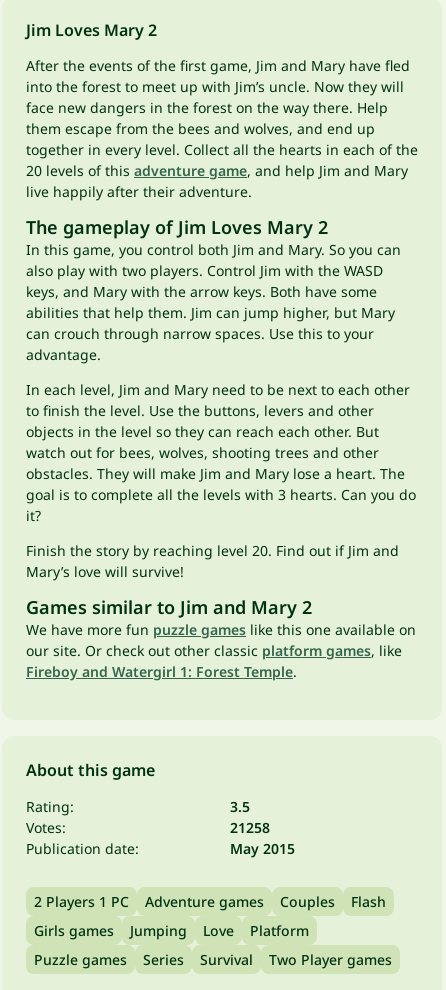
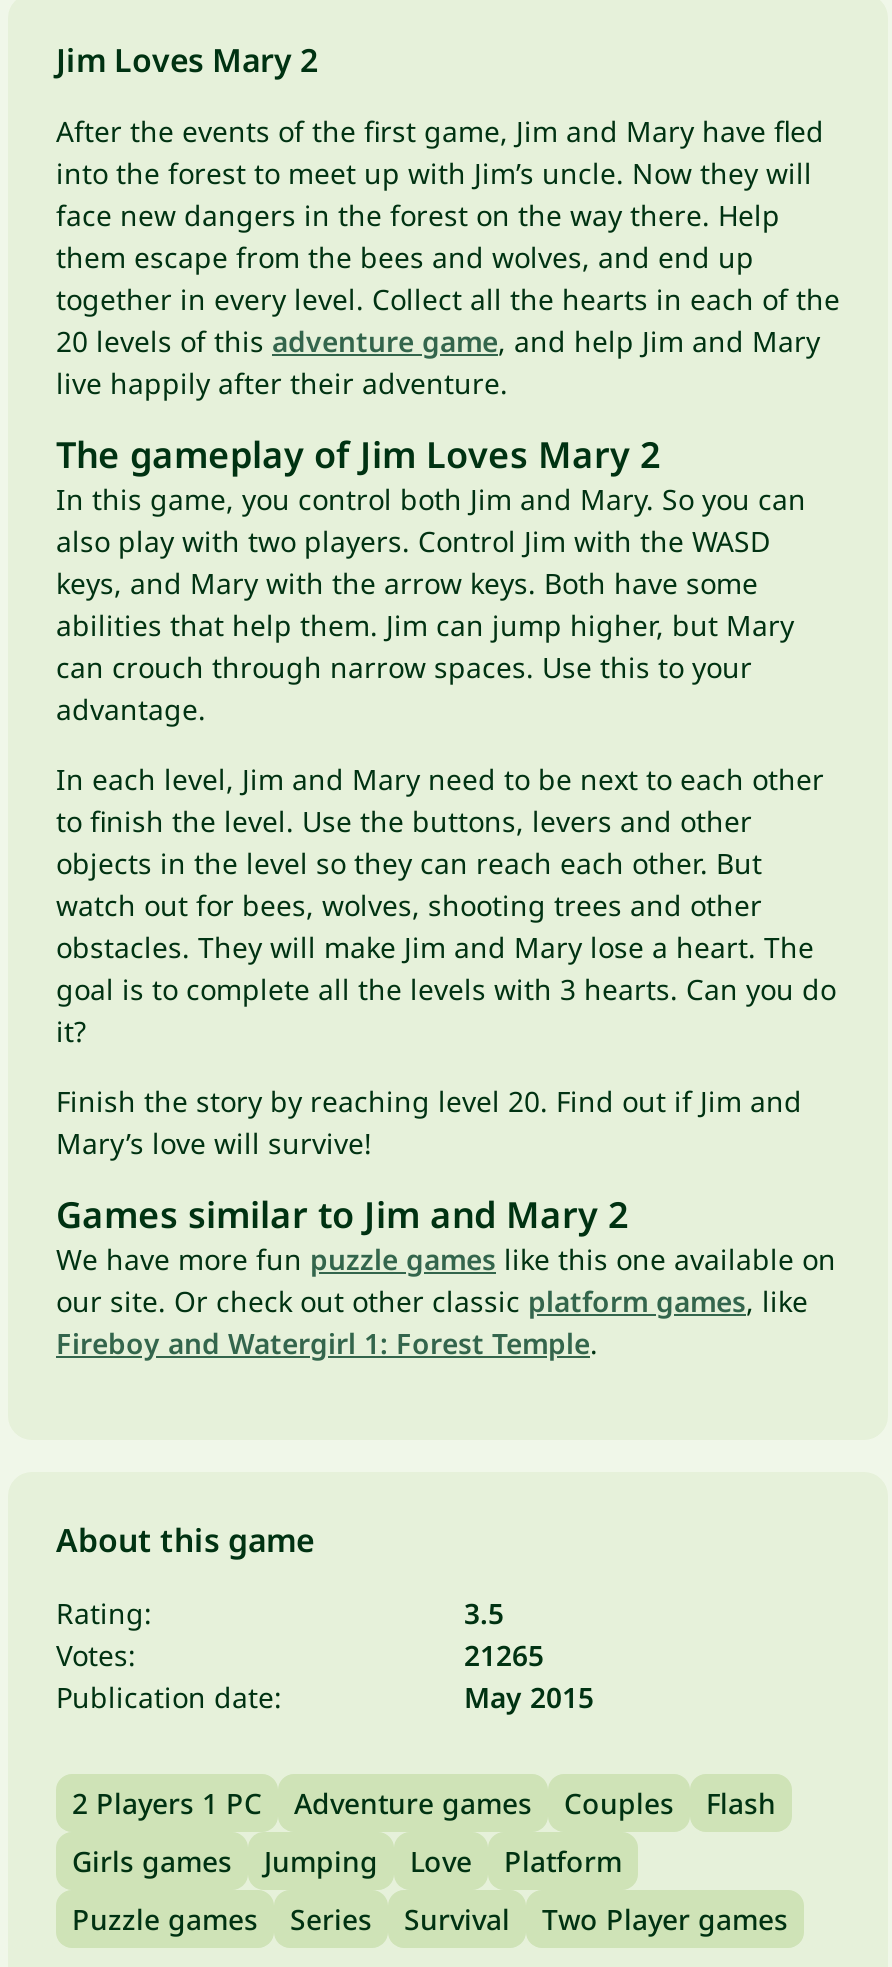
[230,818,270,837] 21258 -> [464,1635,544,1673] 21265

